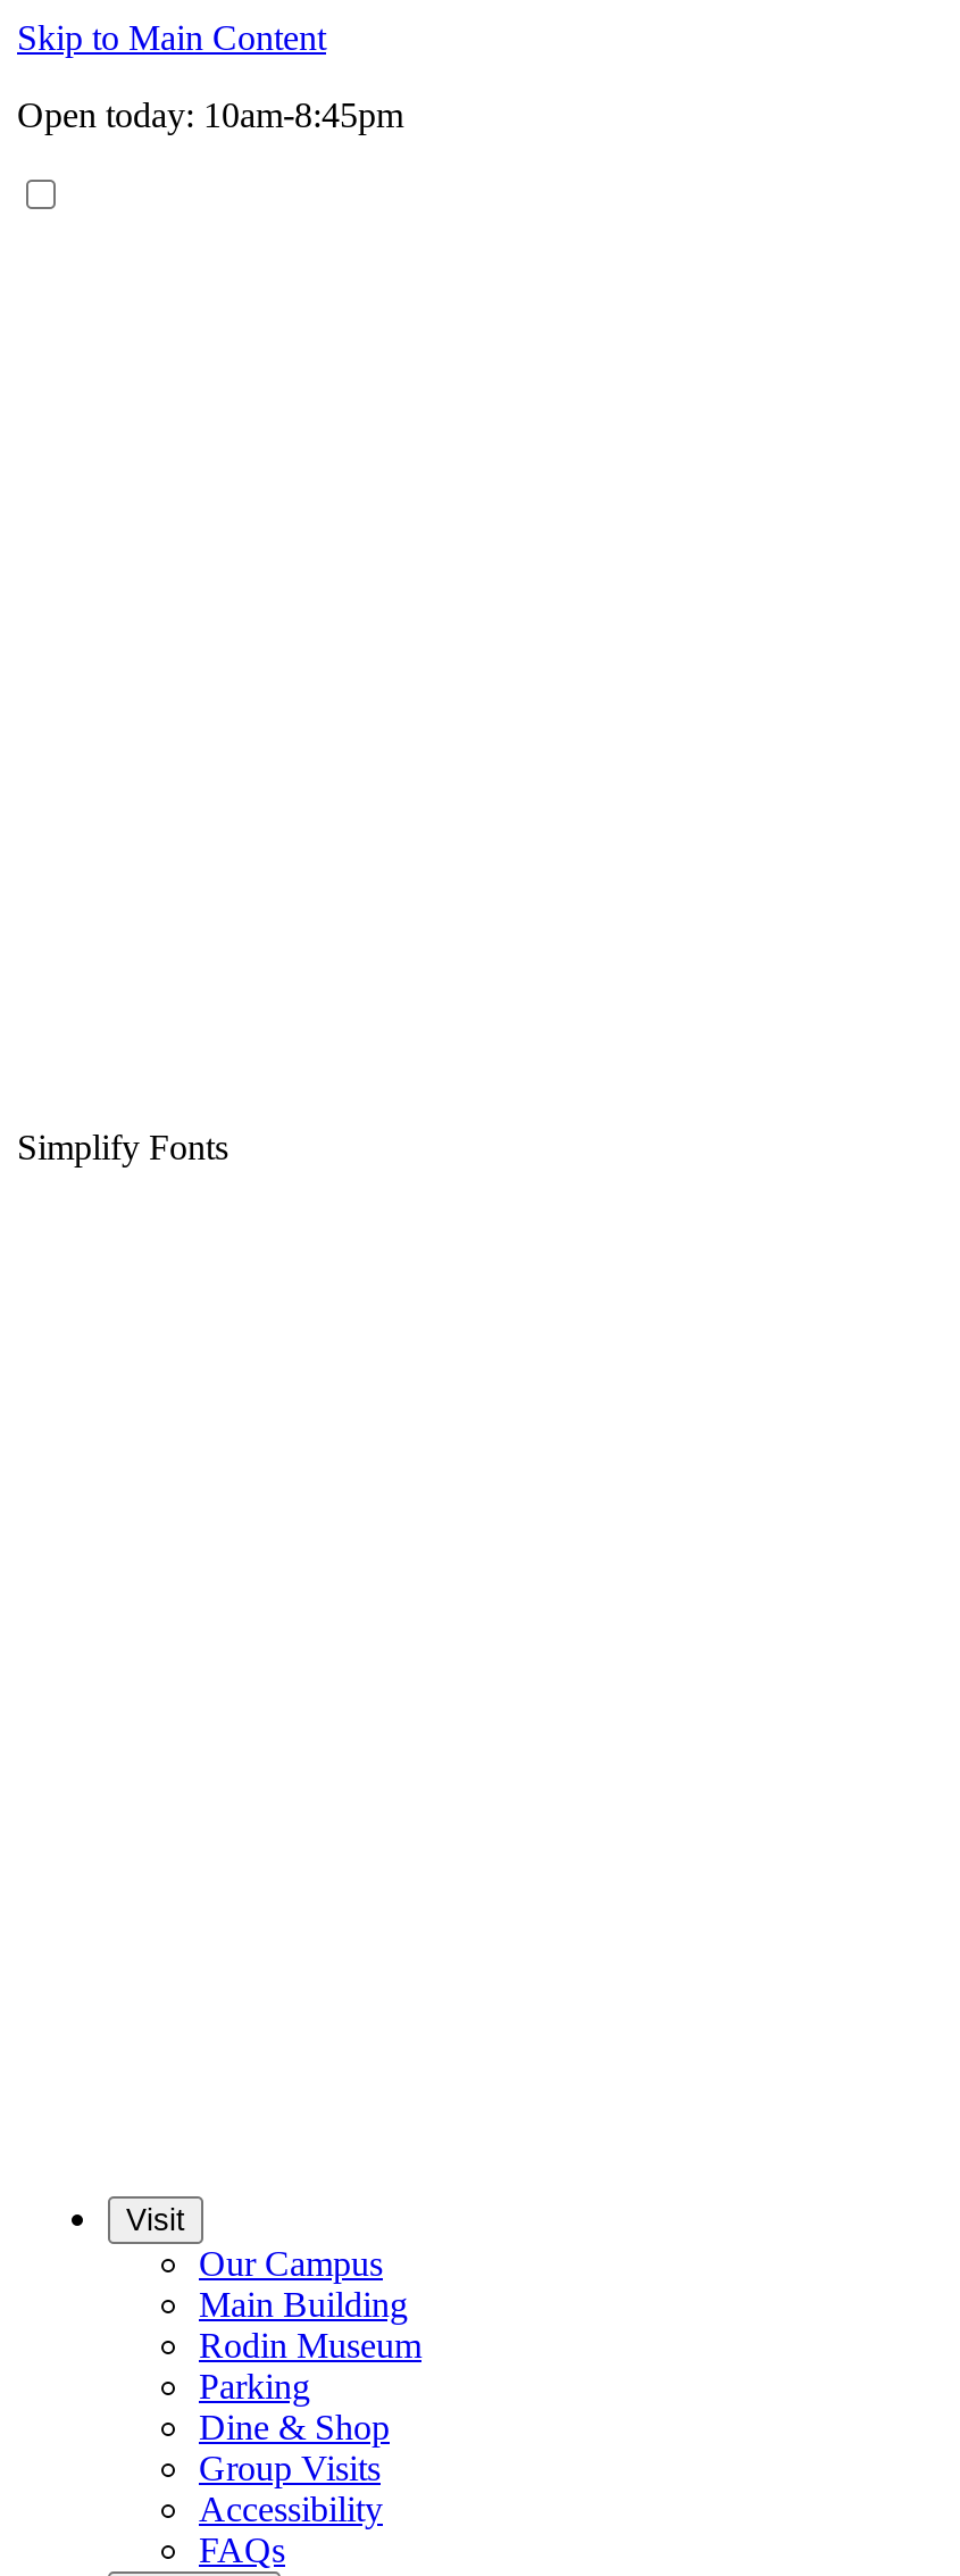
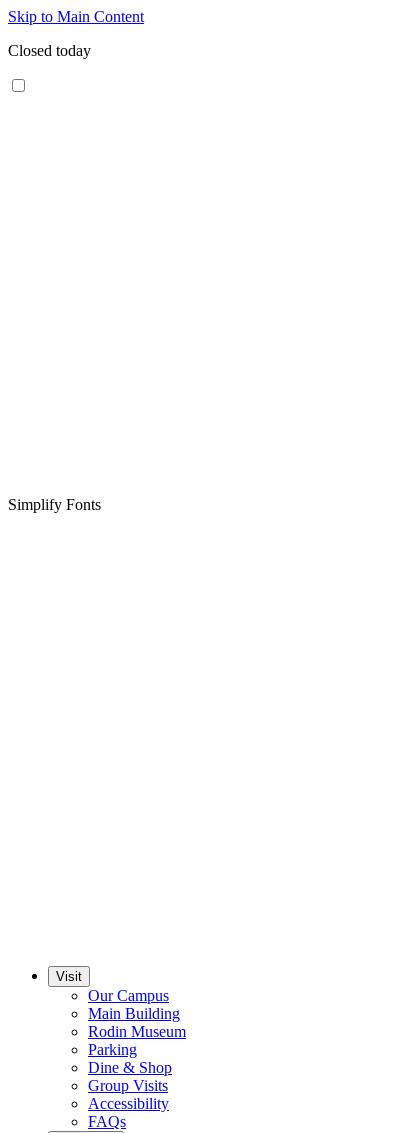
[17,95,403,134] Open today: 10am-8:45pm -> [8,42,91,59] Closed today

